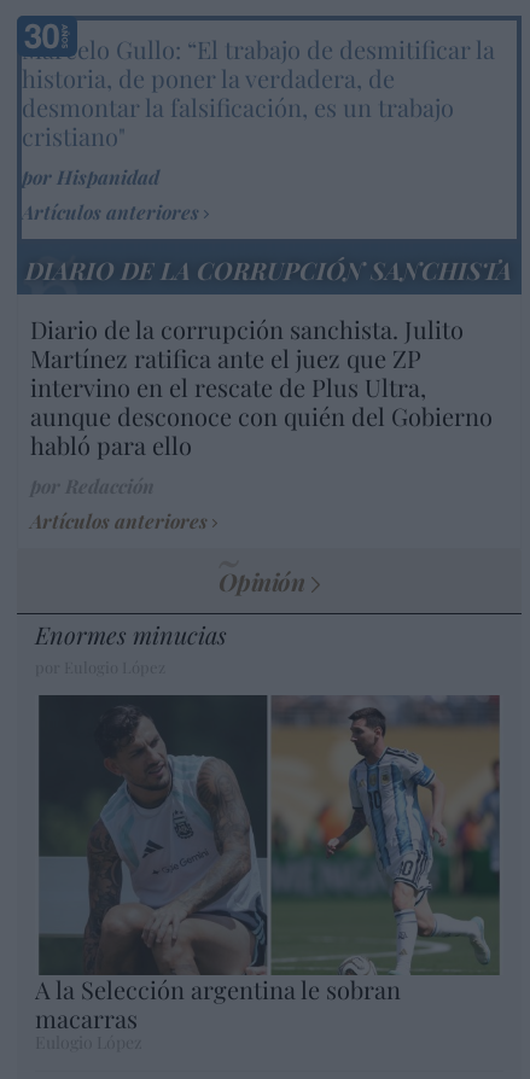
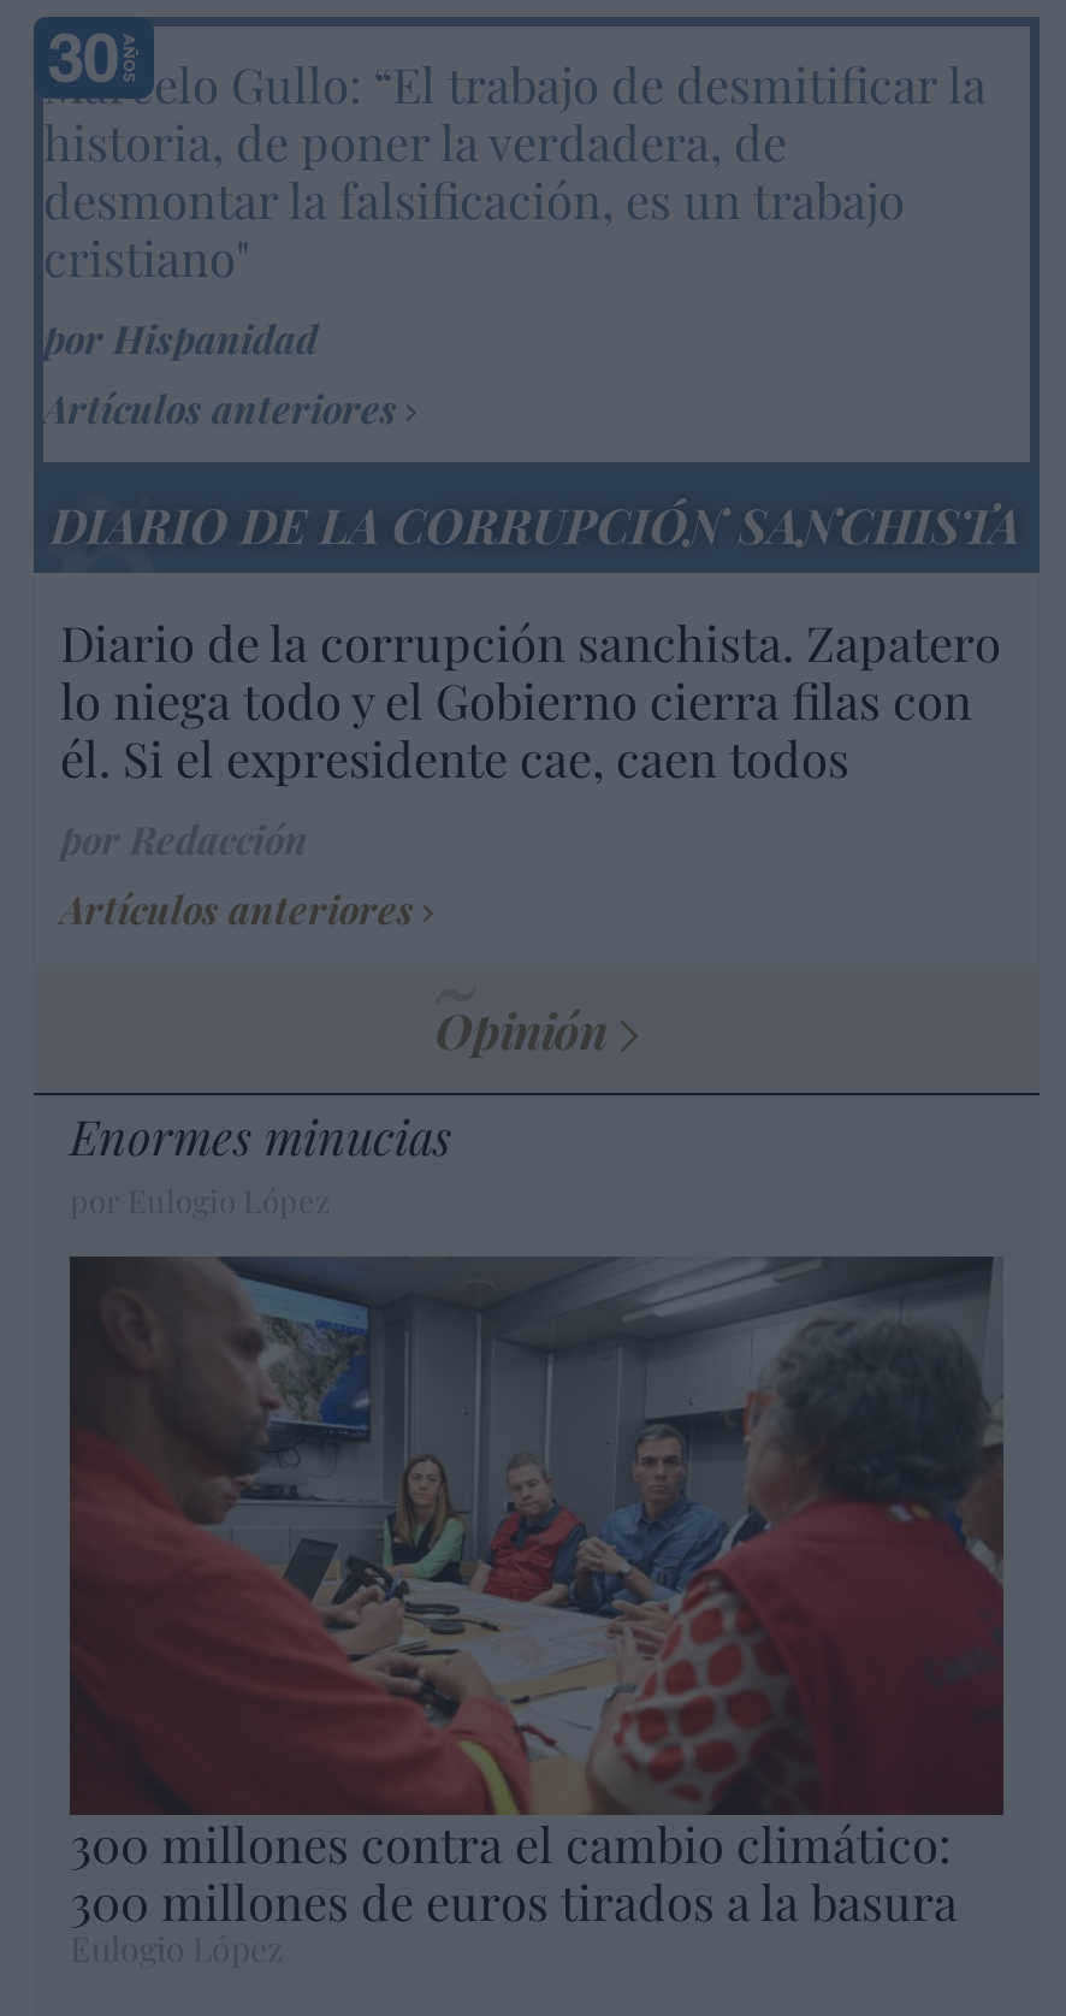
[30,312,493,460] Diario de la corrupción sanchista. Julito | Martínez ratifica ante el juez que ZP | intervino en el rescate de Plus Ultra, | aunque desconoce con quién del Gobierno | habló para ello -> [60,608,1001,788] Diario de la corrupción sanchista. Zapatero | lo niega todo y el Gobierno cierra filas con | él. Si el expresidente cae, caen todos
[35,695,503,1035] [image] | A la Selección argentina le sobran | macarras -> [67,1254,1006,1934] [image] | 300 millones contra el cambio climático: | 300 millones de euros tirados a la basura

